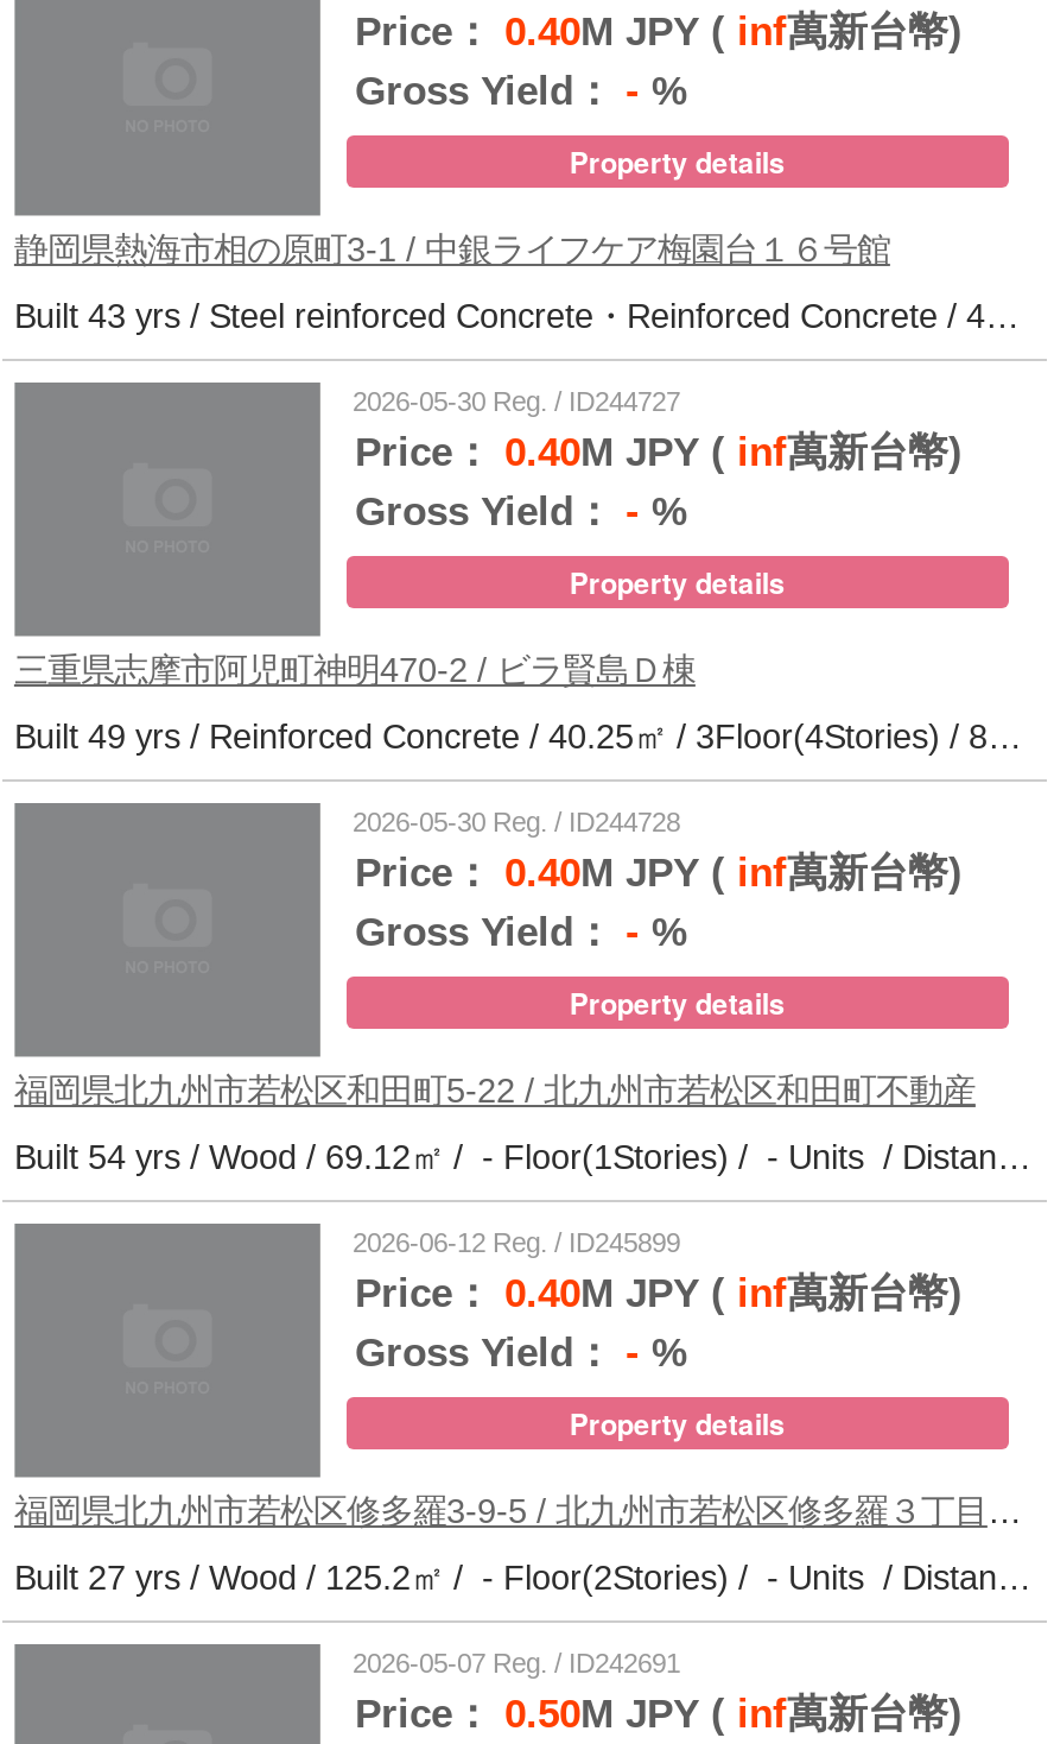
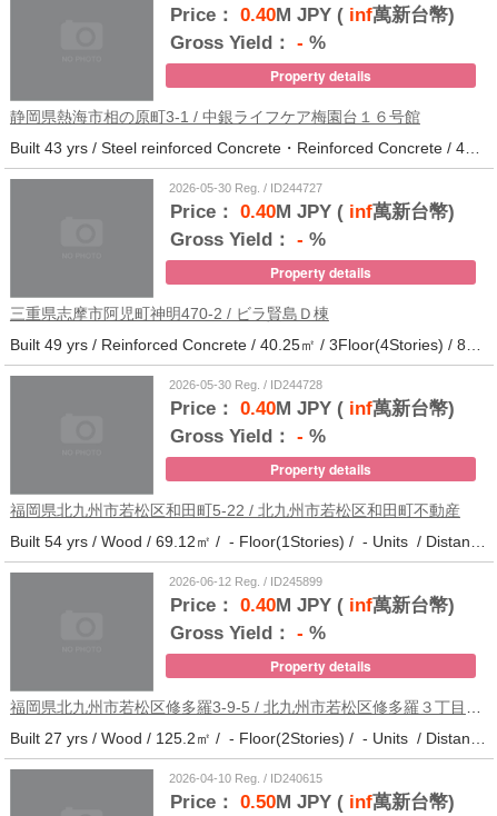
[345,1649,680,1678] 2026-05-07 Reg. / ID242691 -> [165,772,322,785] 2026-04-10 Reg. / ID240615

